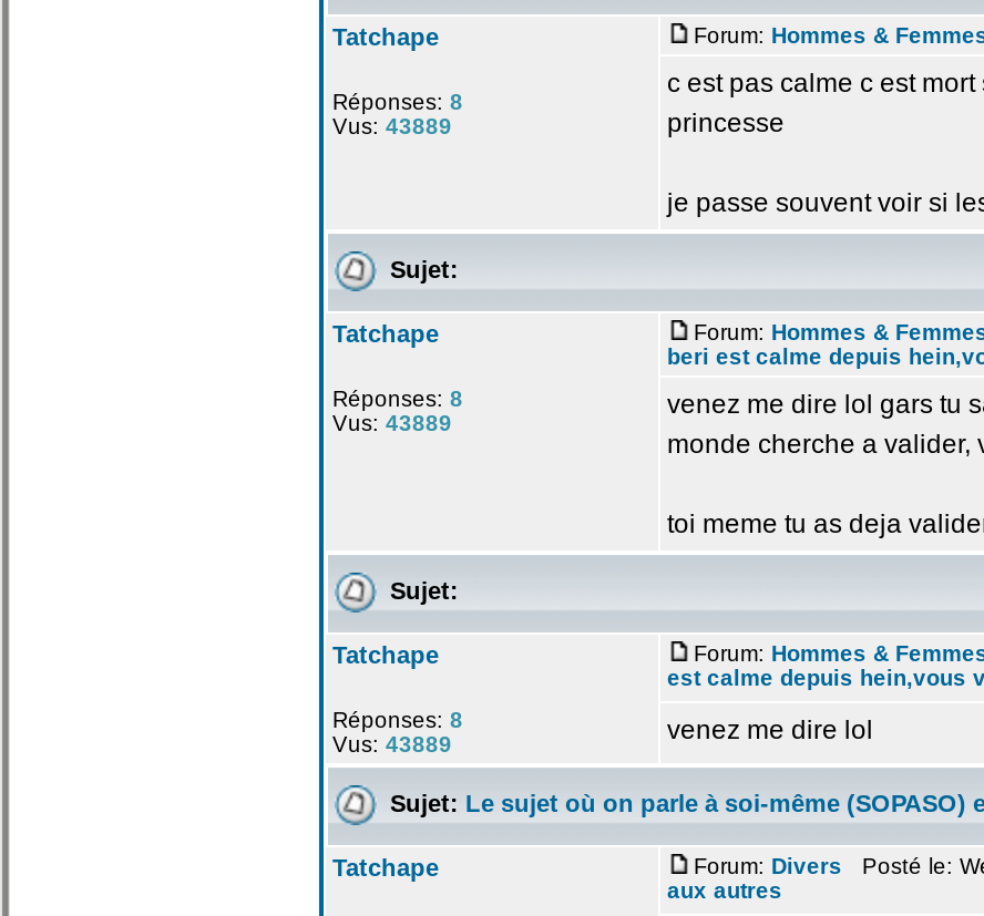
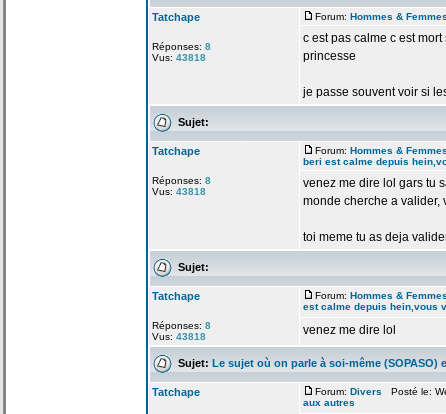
[332,114,452,138] Vus: 43889 -> [152,52,206,63] Vus: 43818
[332,411,452,435] Vus: 43889 -> [152,186,206,197] Vus: 43818
[332,732,452,757] Vus: 43889 -> [152,331,206,342] Vus: 43818

